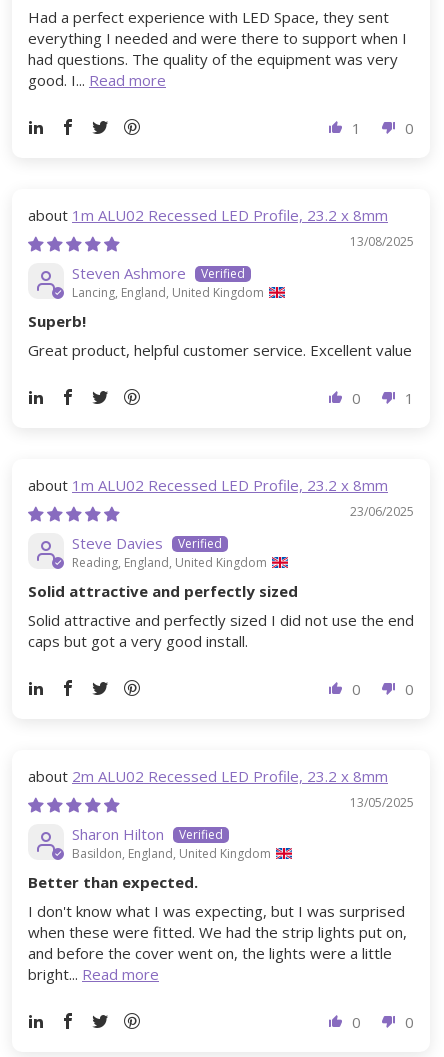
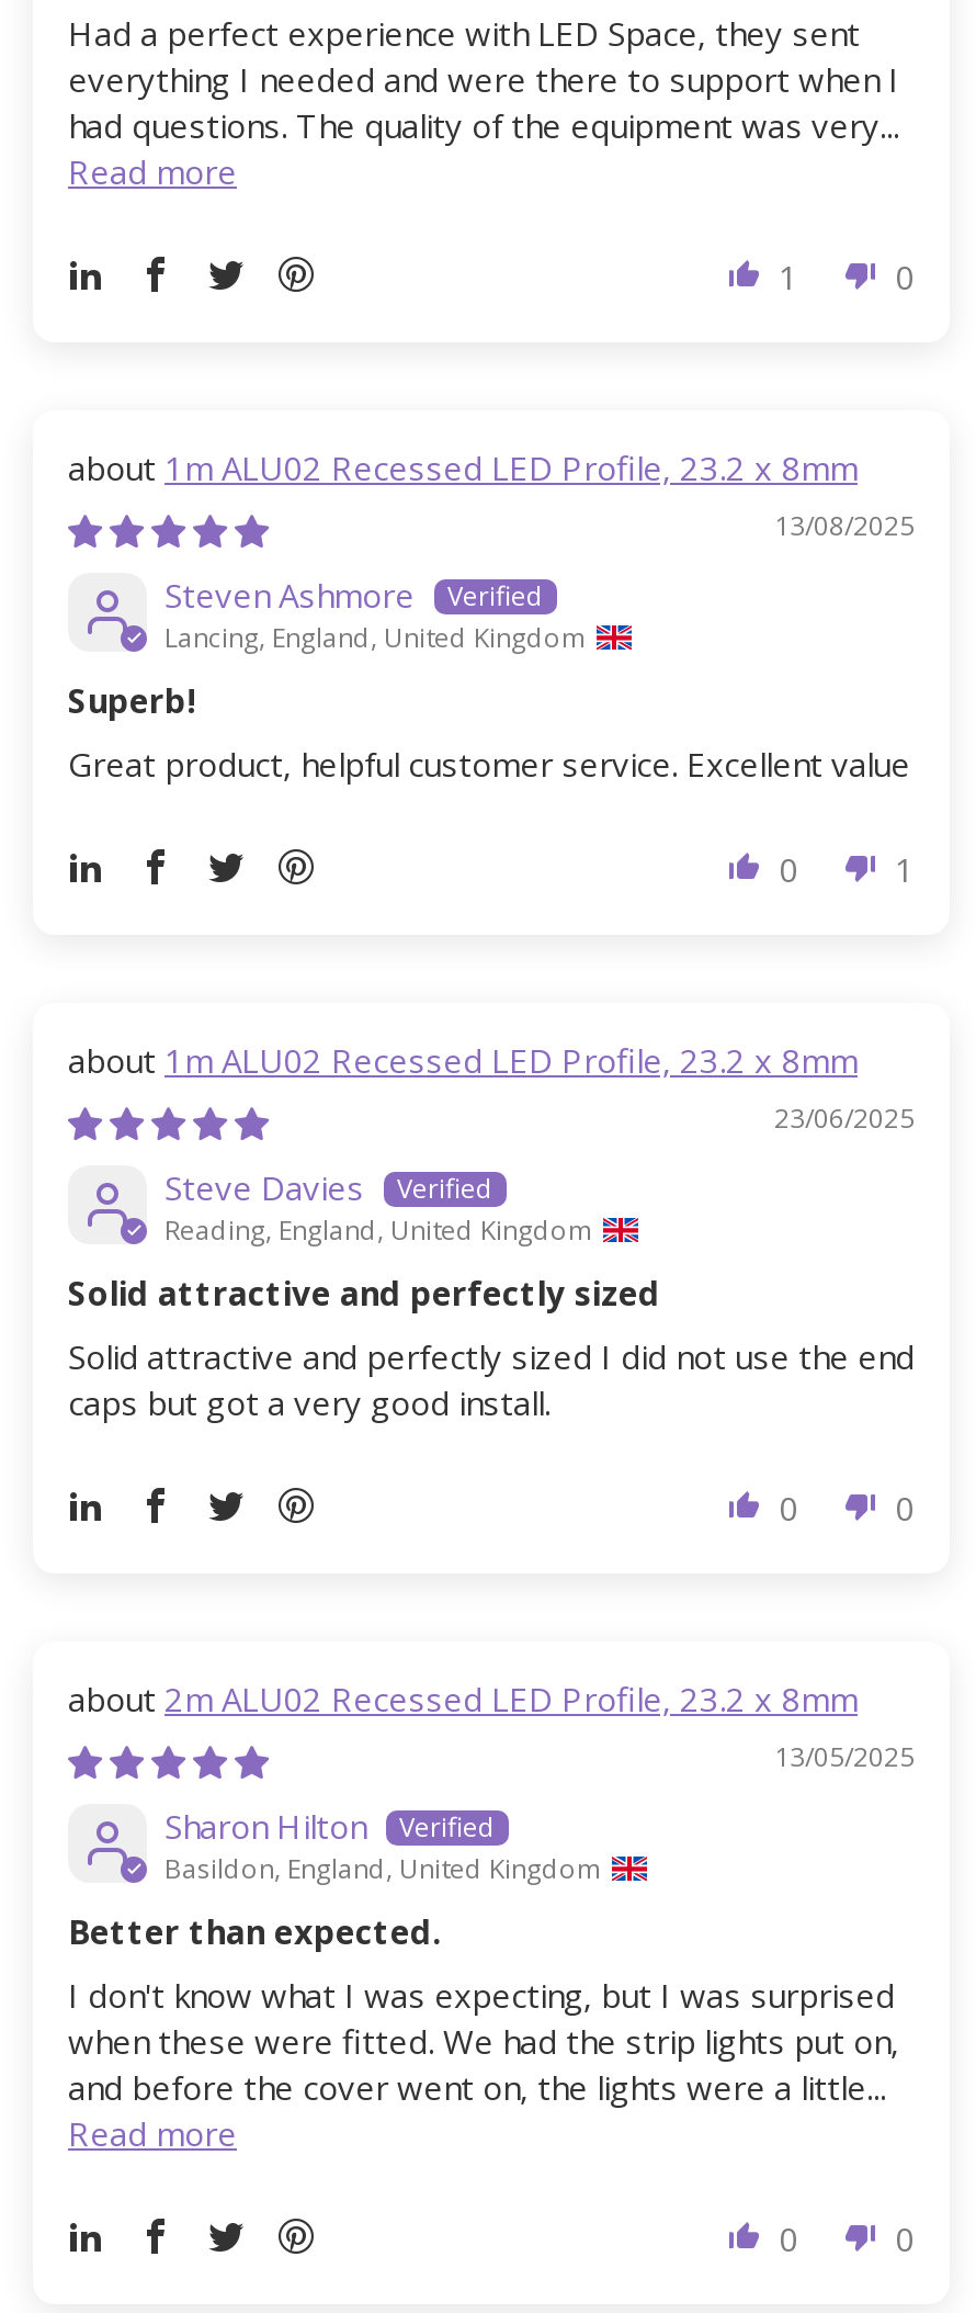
[28,49,398,90] had questions. The quality of the equipment was very | good. I... Read more -> [68,102,899,192] had questions. The quality of the equipment was very... | Read more
[28,943,392,984] and before the cover went on, the lights were a little | bright... Read more -> [68,2064,886,2154] and before the cover went on, the lights were a little... | Read more

